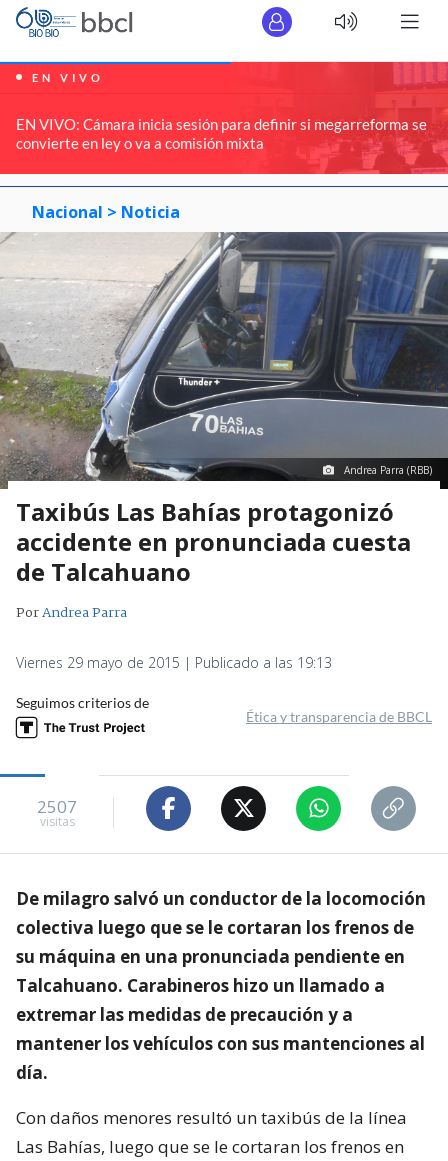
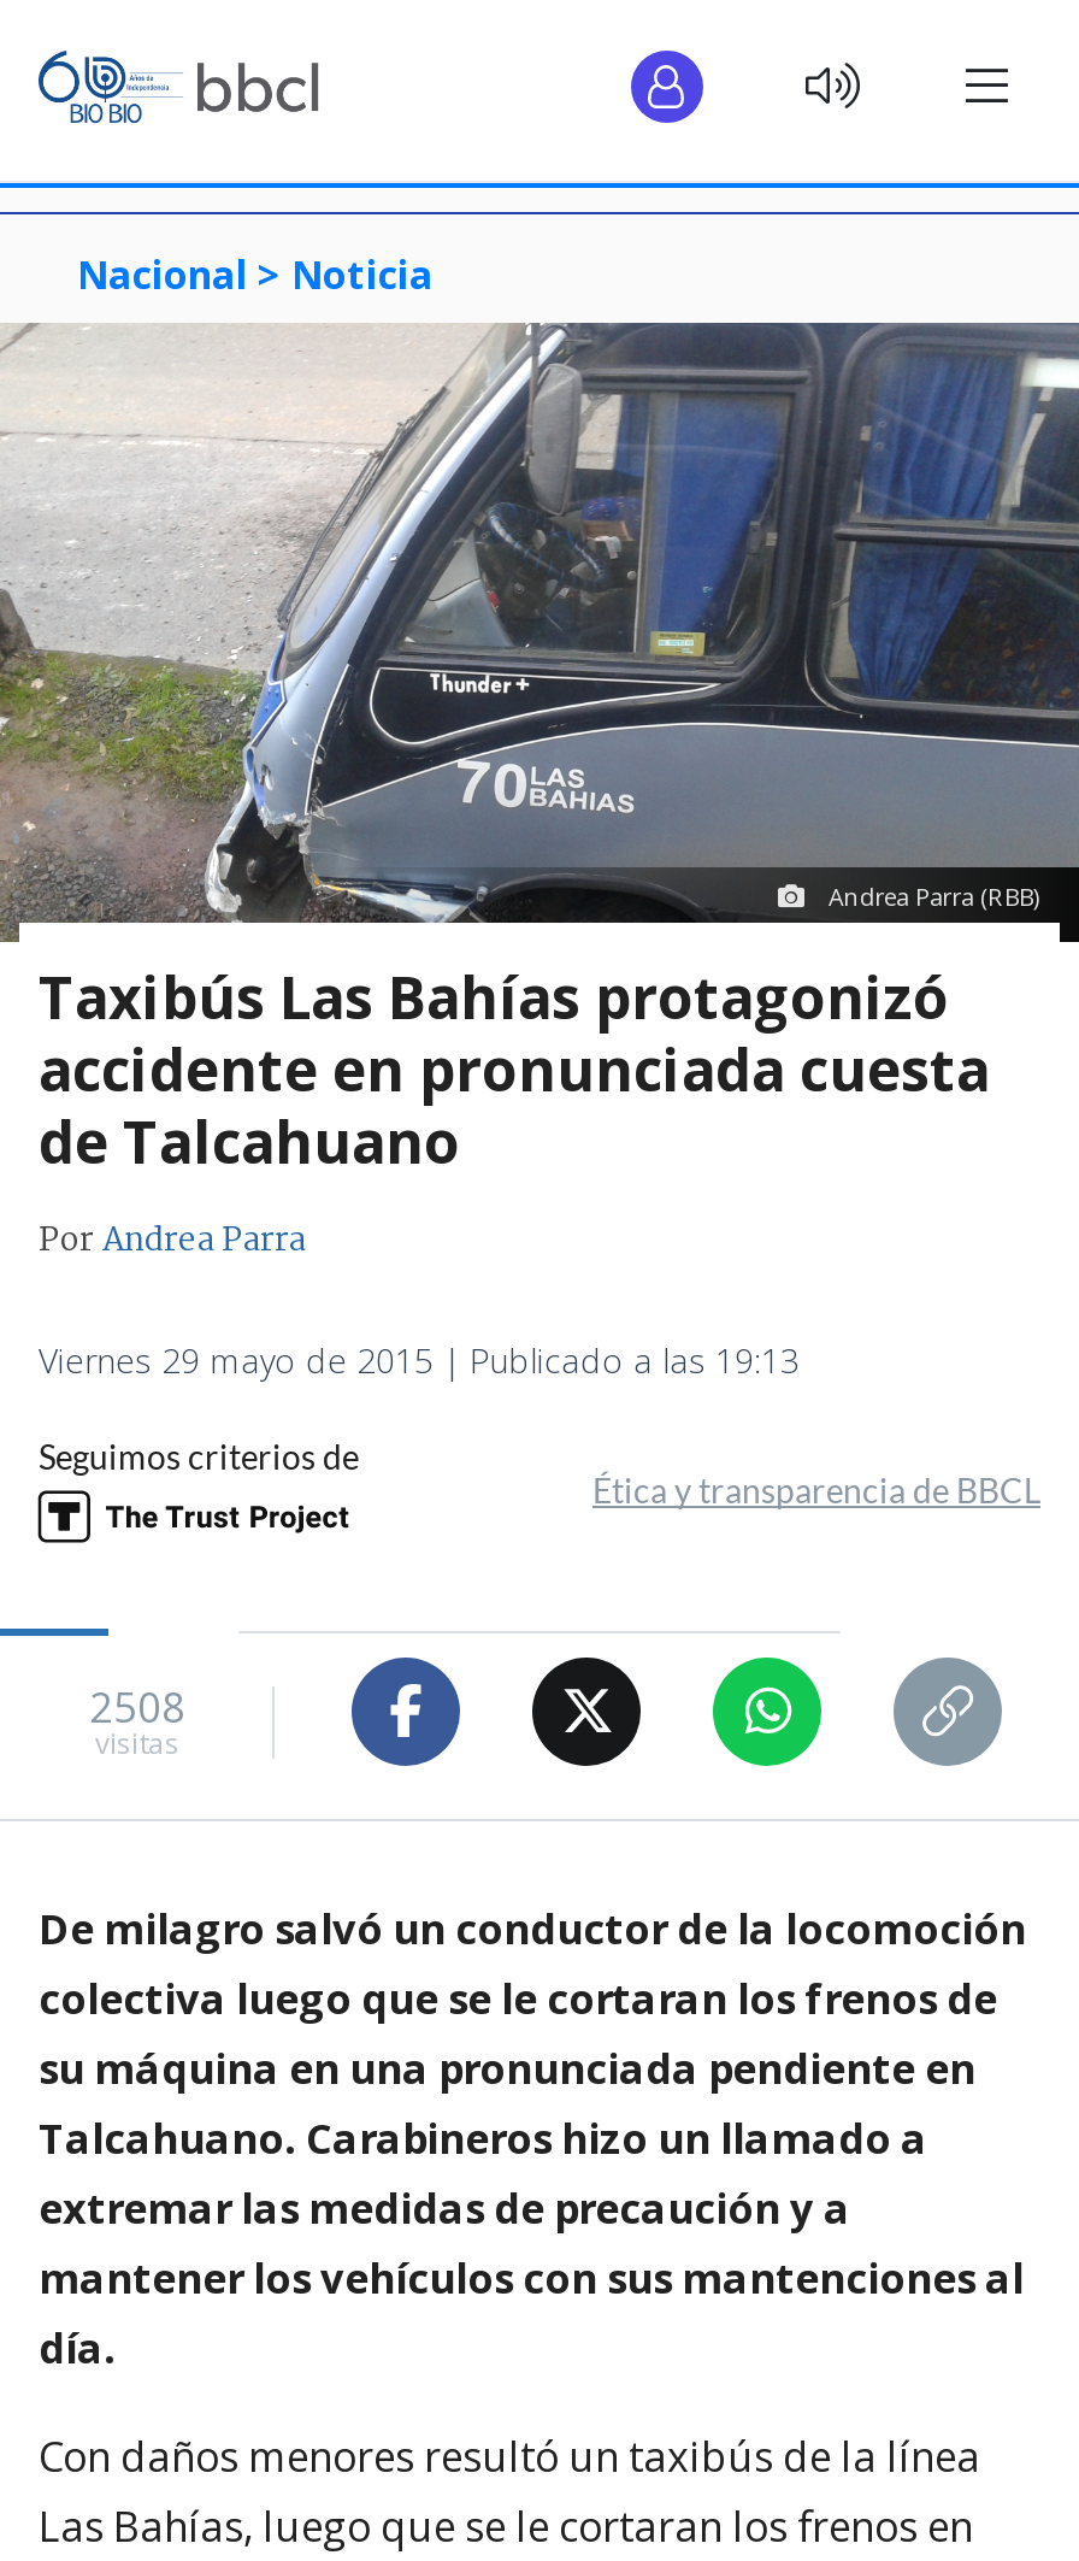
[3,61,445,176] [image] | EN VIVO | EN VIVO: Cámara inicia sesión para definir si megarreforma se | convierte en ley o va a comisión mixta -> none
[37,795,77,818] 2507 -> [89,1680,185,1735] 2508

